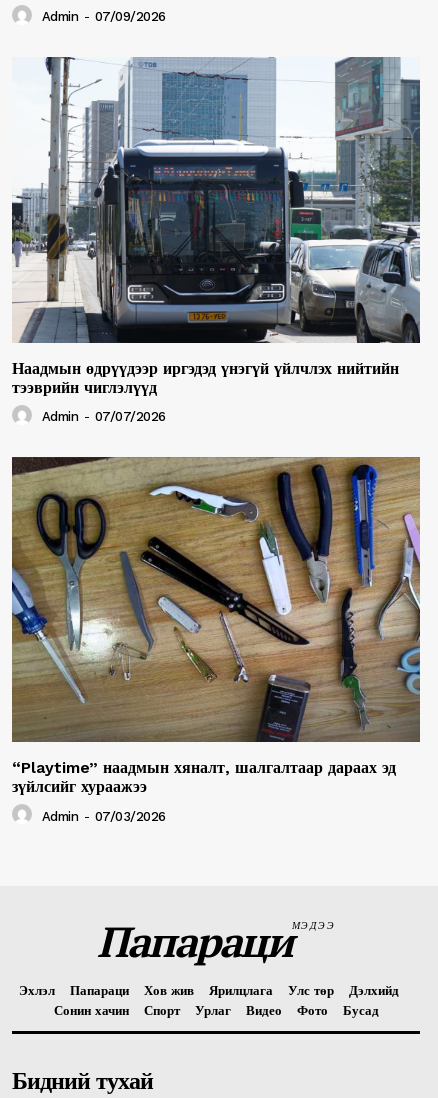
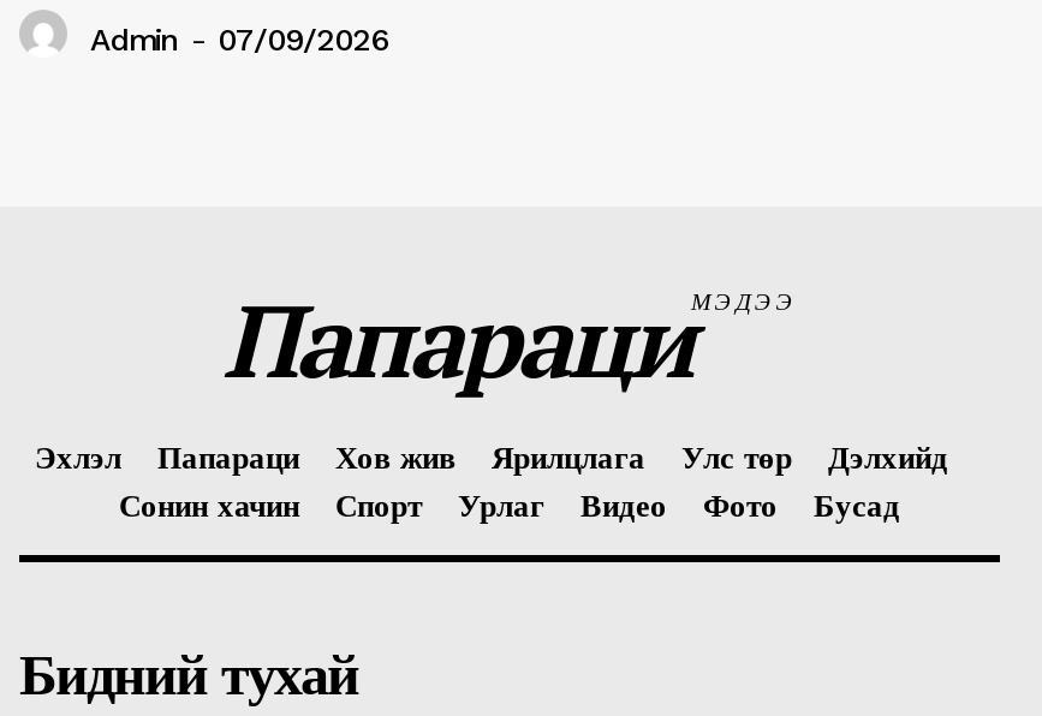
[11,56,421,424] [image] | Наадмын өдрүүдээр иргэдэд үнэгүй үйлчлэх нийтийн | тээврийн чиглэлүүд | Admin - 07/07/2026 -> none
[11,456,421,823] [image] | “Playtime” наадмын хяналт, шалгалтаар дараах эд | зүйлсийг хураажээ | Admin - 07/03/2026 -> none

